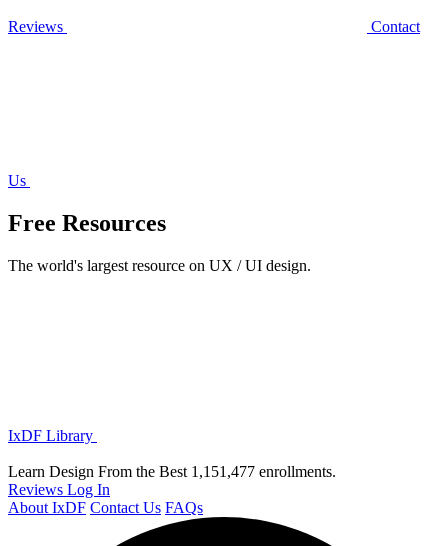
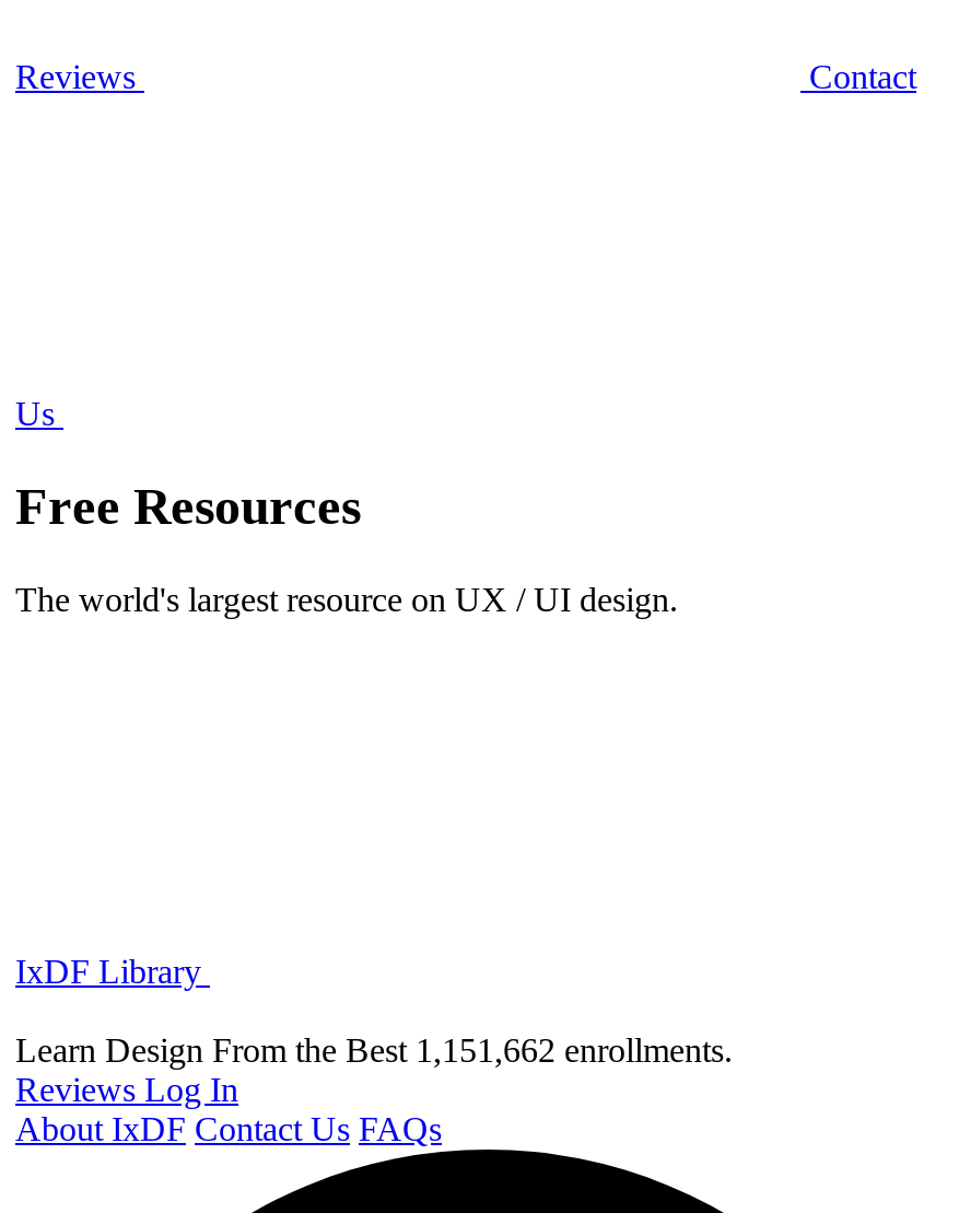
[8,463,336,480] Learn Design From the Best 1,151,477 enrollments. -> [15,1031,733,1068] Learn Design From the Best 1,151,662 enrollments.

